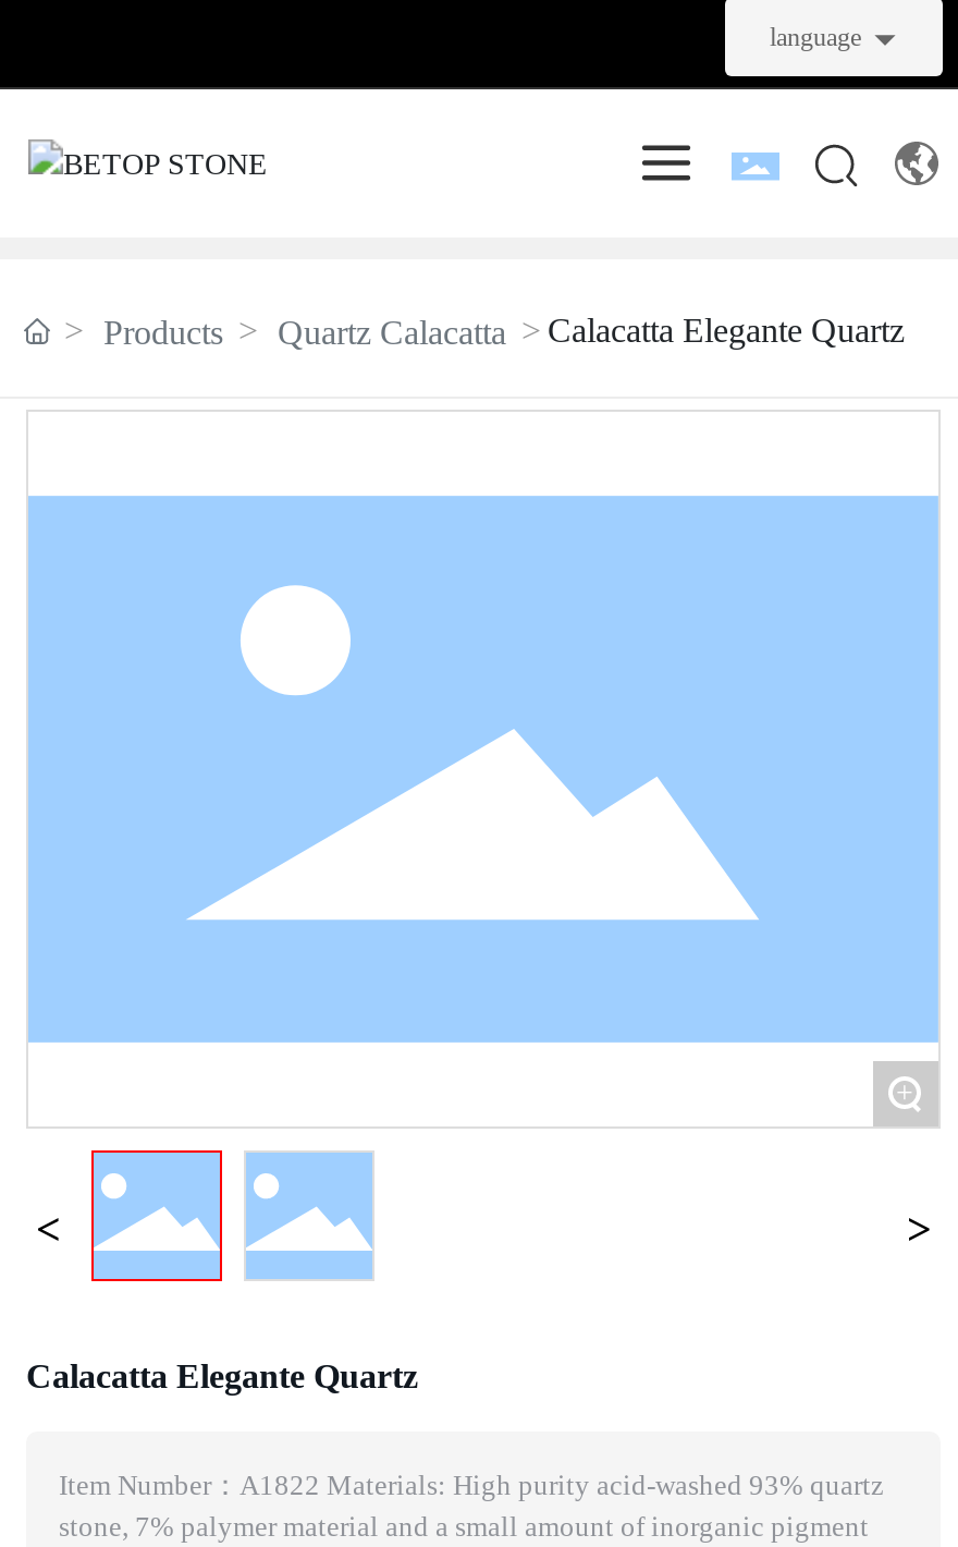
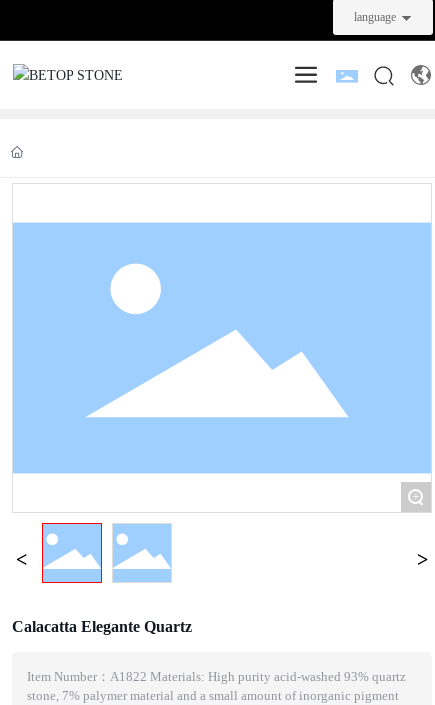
[103,312,904,351] Products | Quartz Calacatta | Calacatta Elegante Quartz -> none

